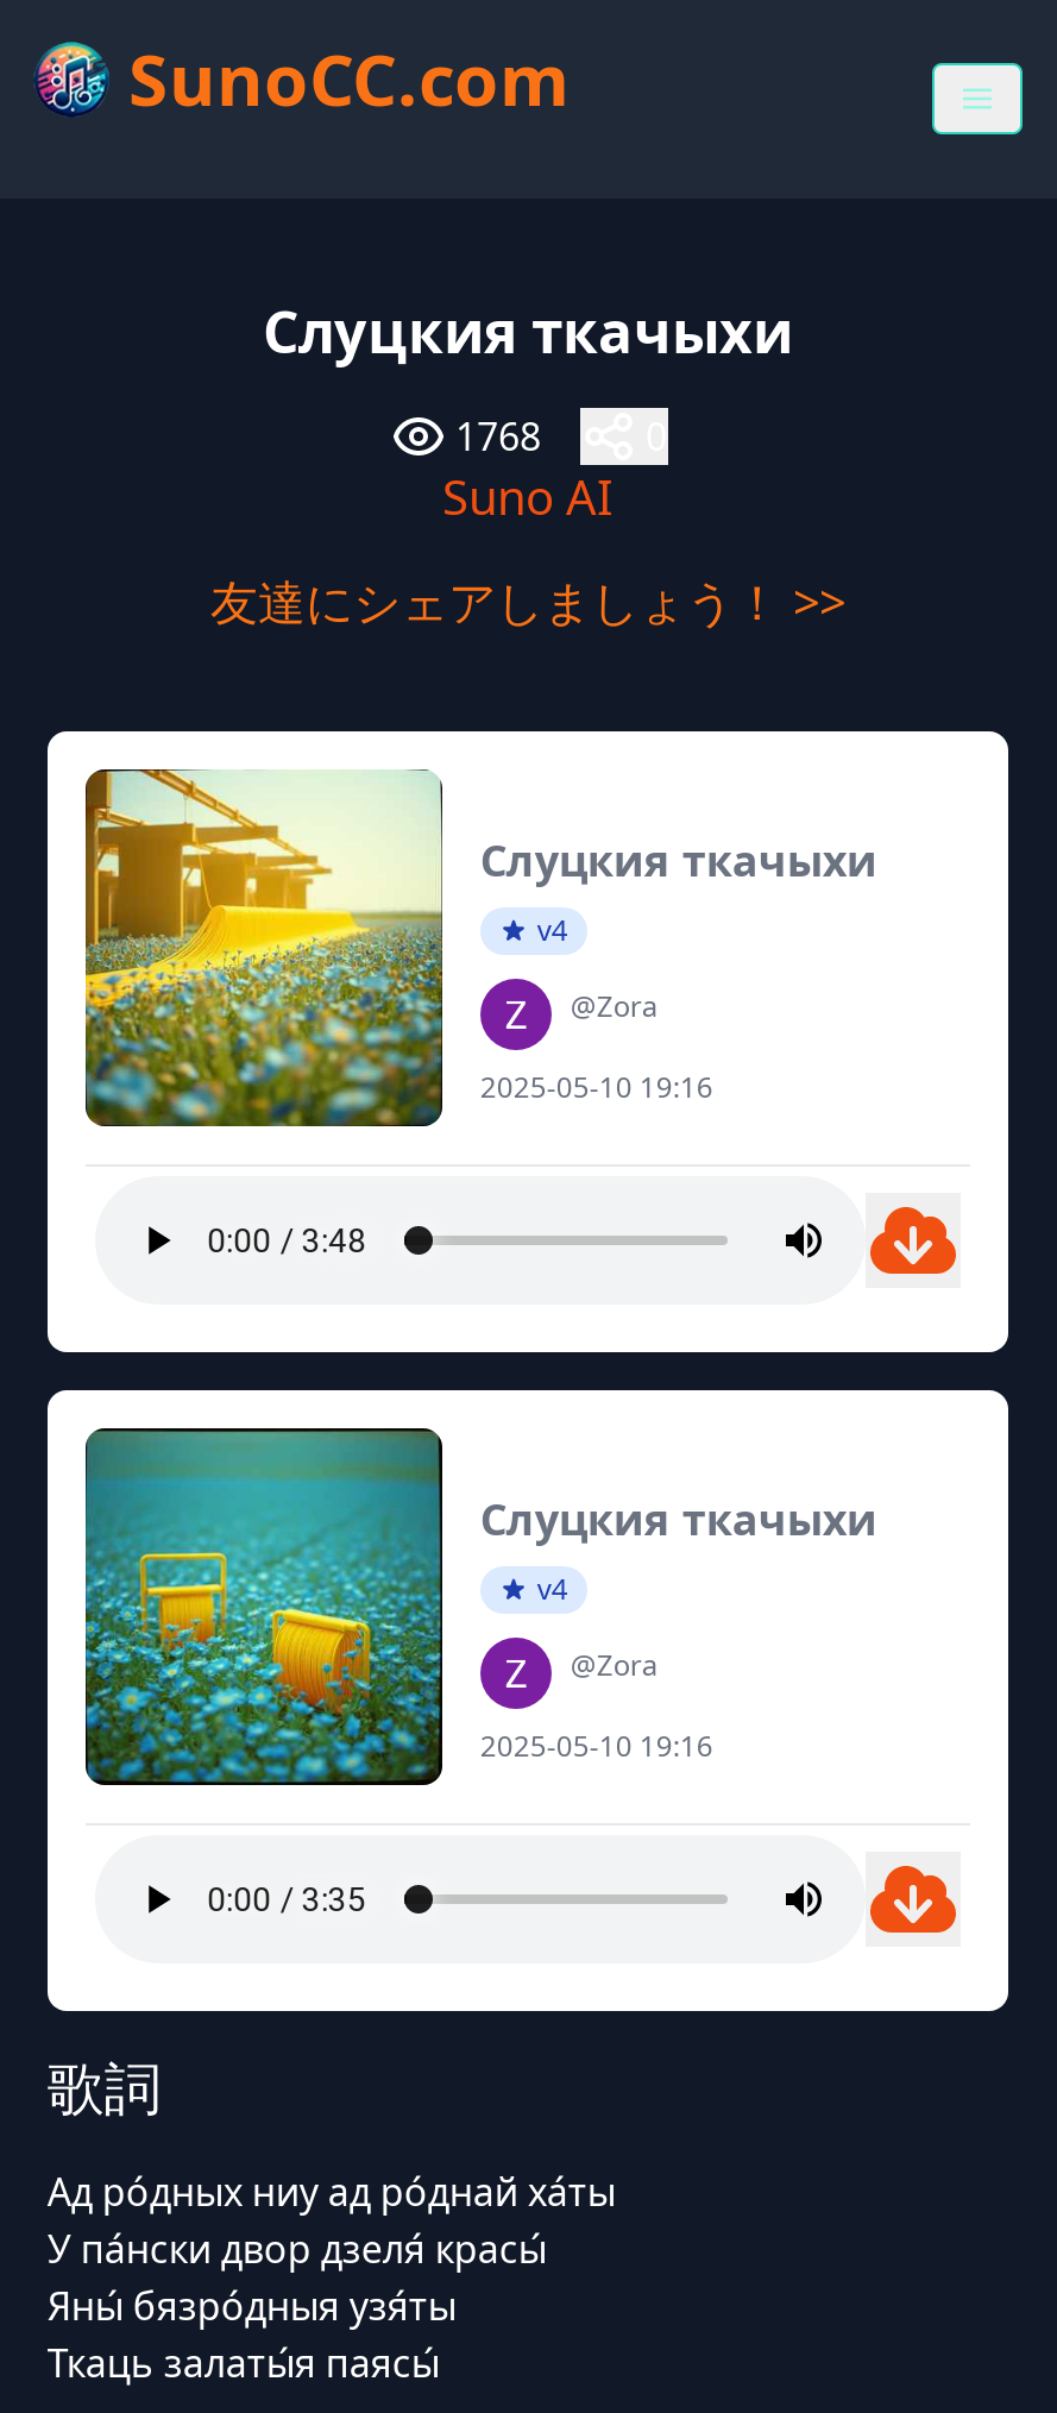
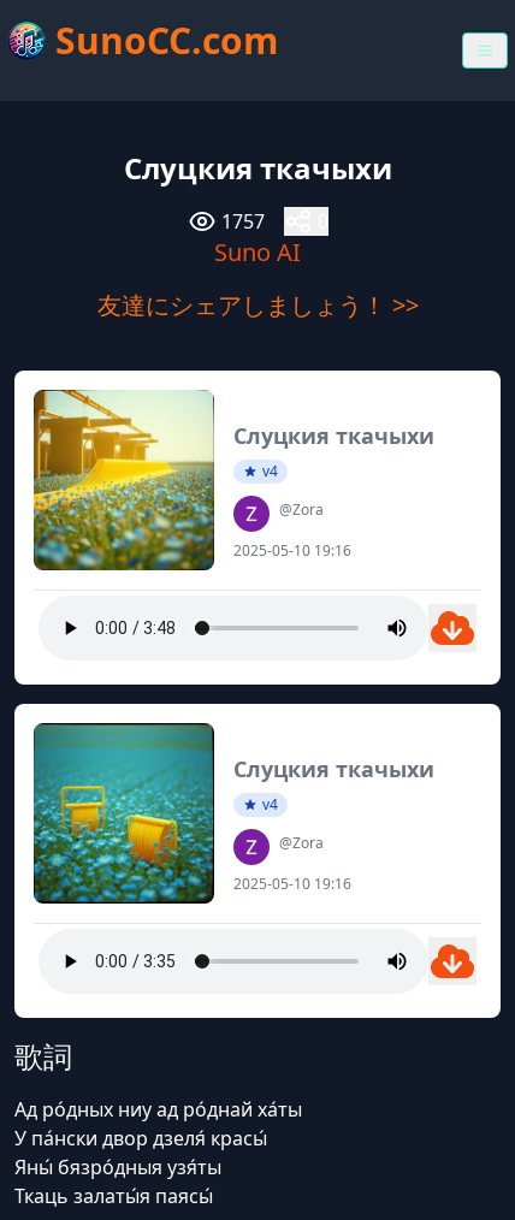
[455,410,541,463] 1768 -> [221,208,264,235] 1757

